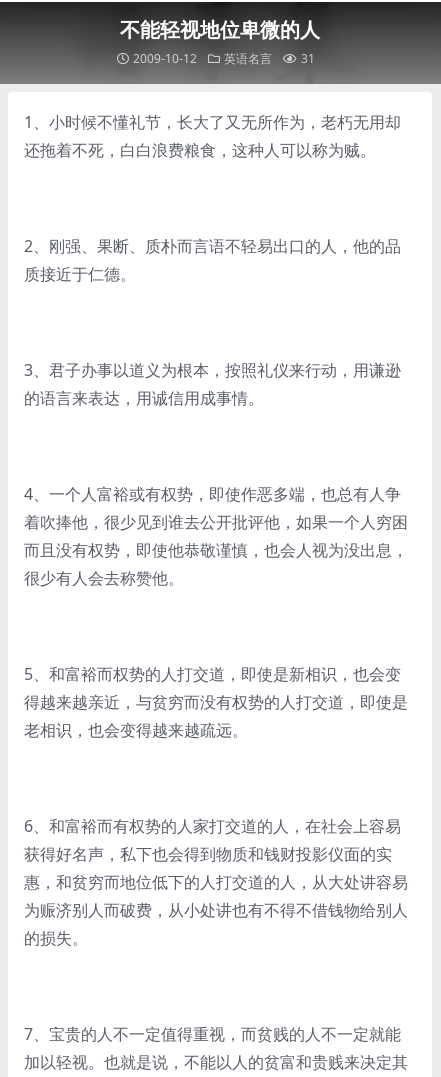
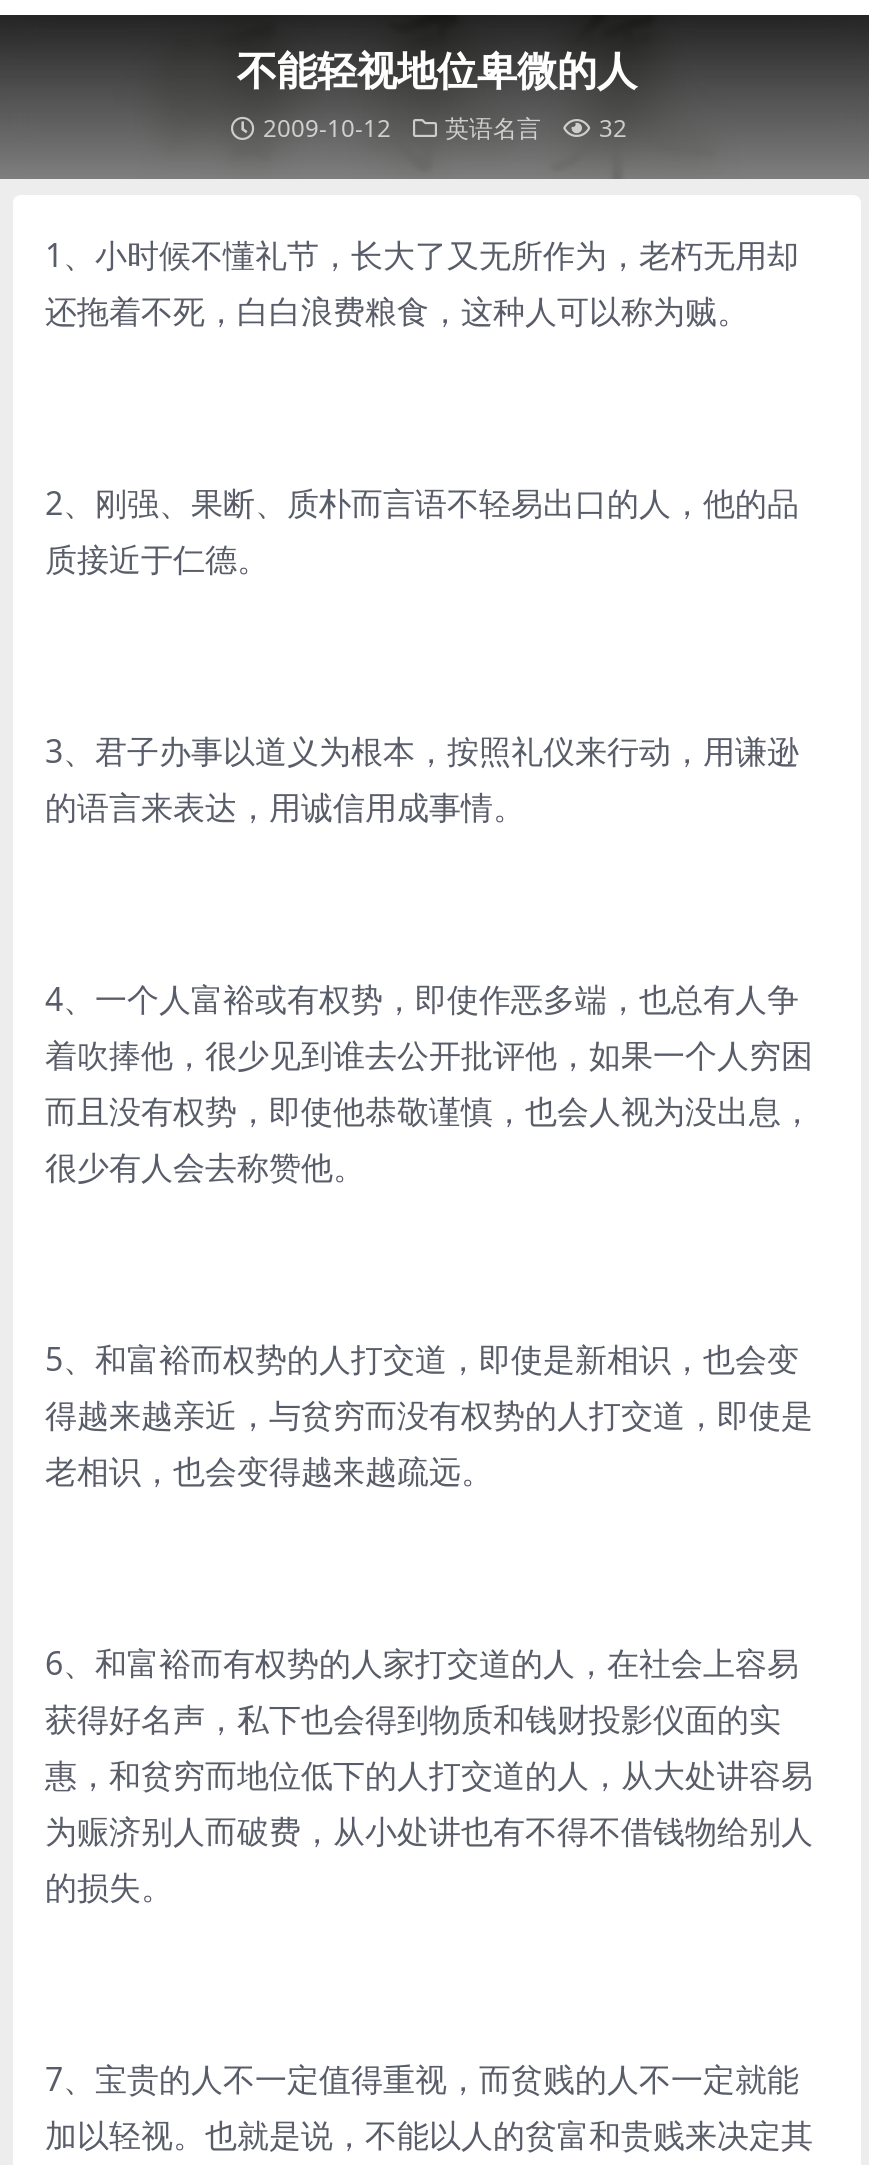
[133,50,315,67] 2009-10-12 英语名言 31 -> [263,111,627,145] 2009-10-12 英语名言 32

